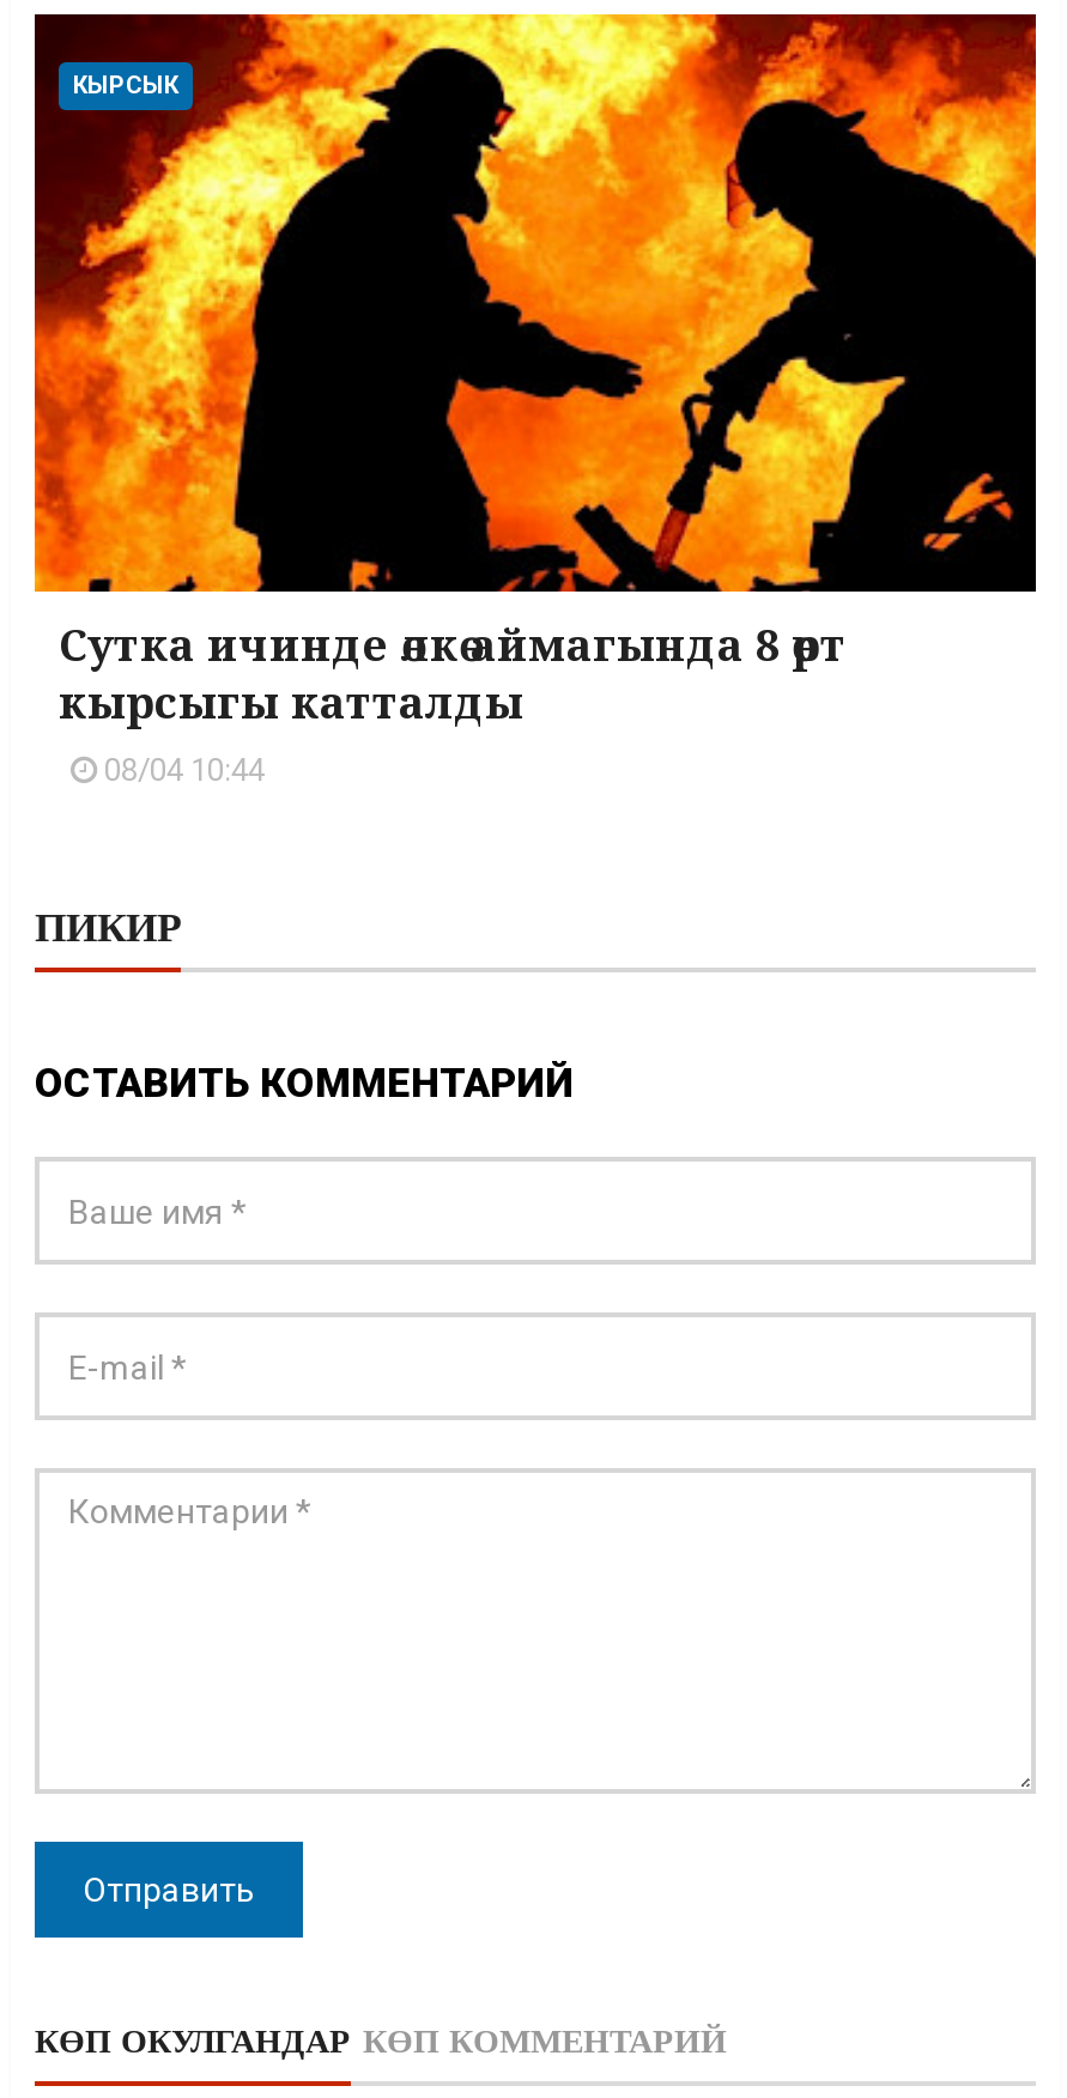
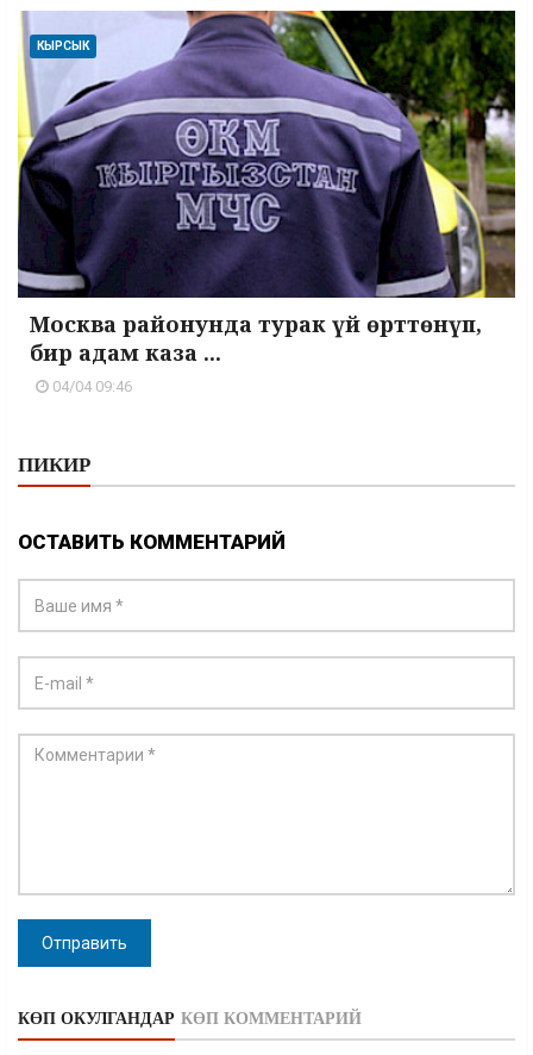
[32,12,1038,789] [image] | Сутка ичинде өлкө аймагында 8 өрт | кырсыгы катталды | 08/04 10:44 -> [17,10,516,396] [image] | Москва районунда турак үй өрттөнүп, | бир адам каза ... | 04/04 09:46

